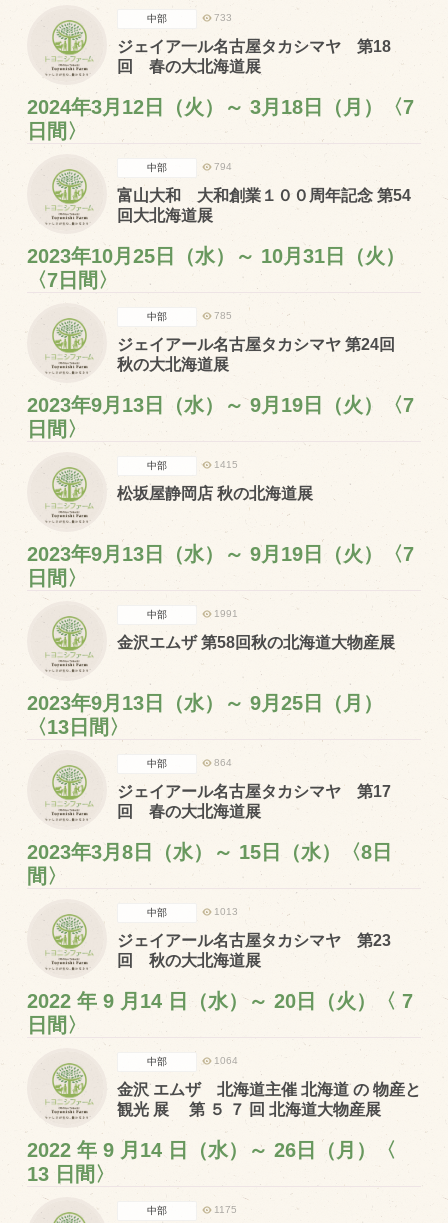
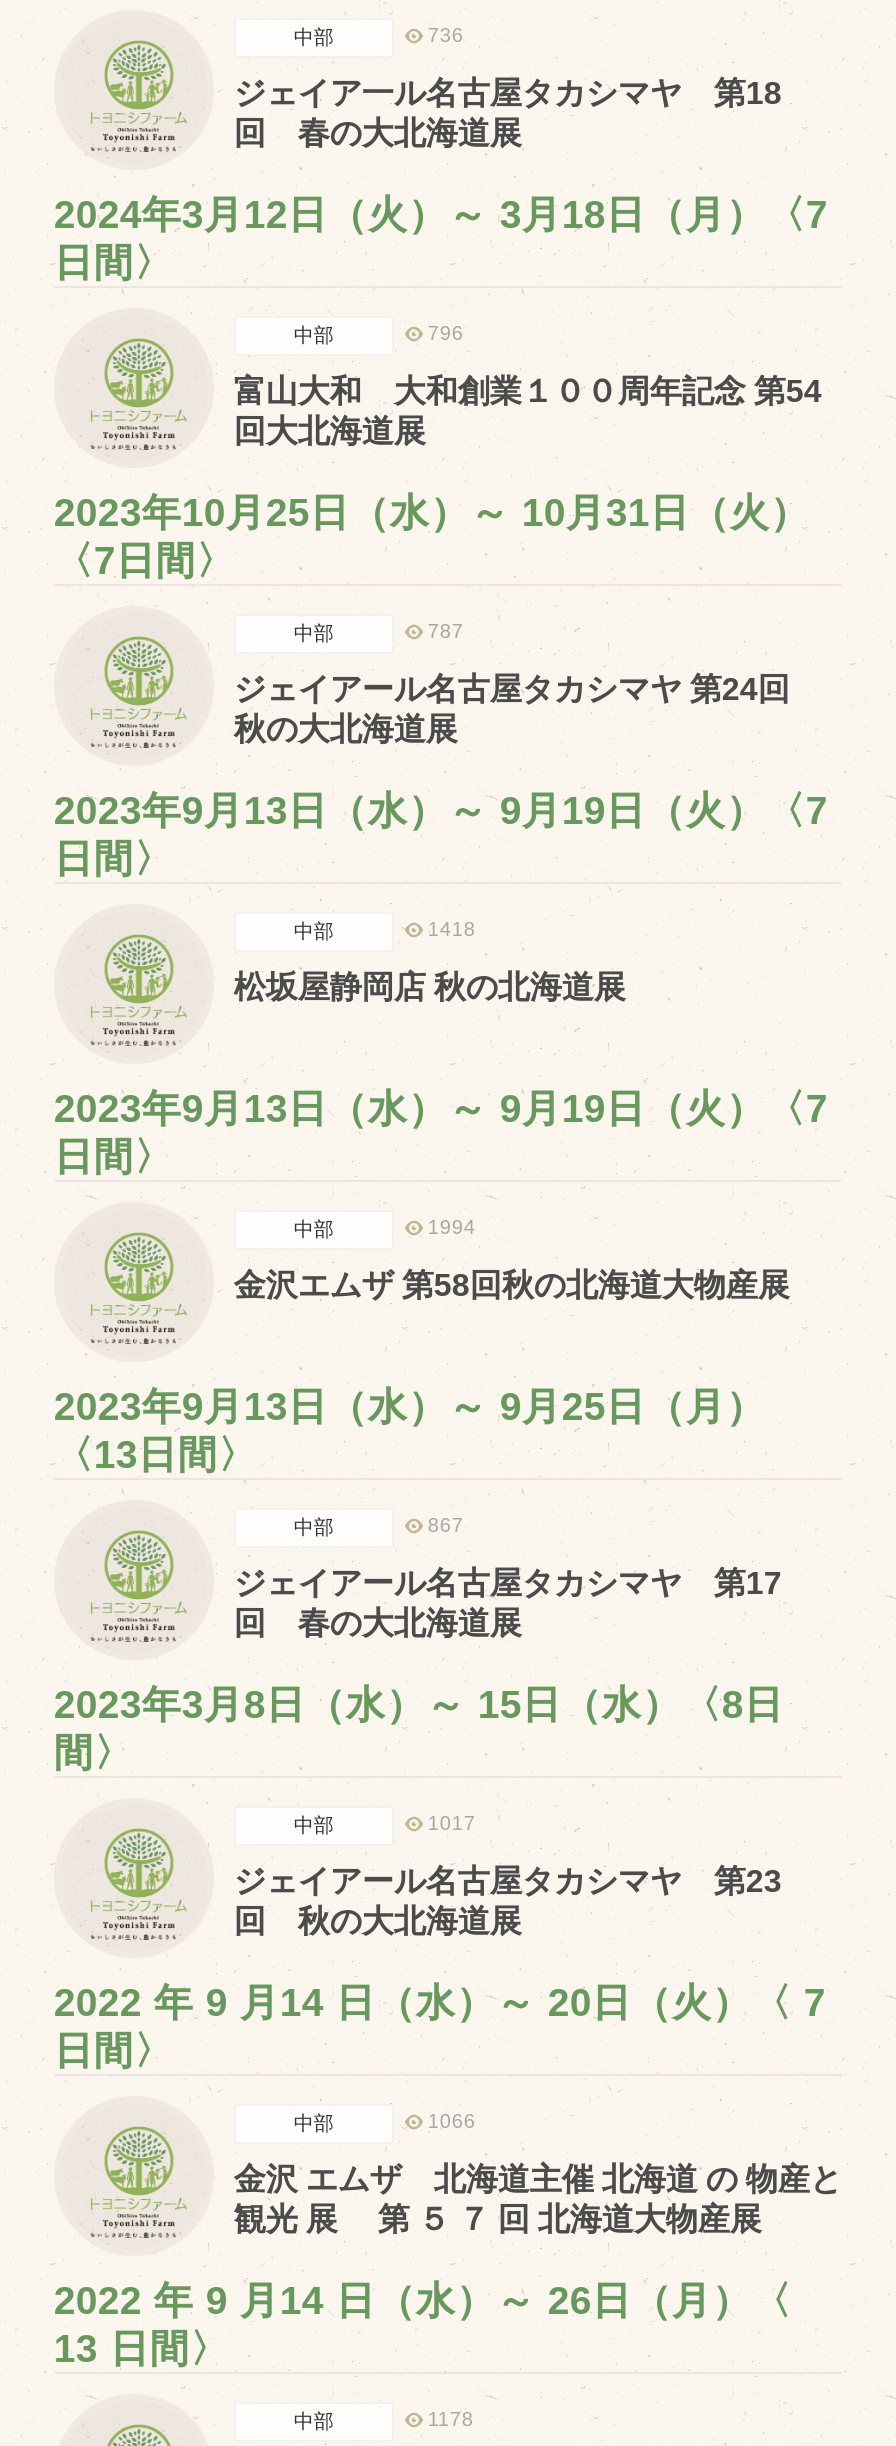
[214,12,232,23] 733 -> [428,24,464,46] 736
[214,161,232,172] 794 -> [428,322,464,344] 796
[214,310,232,321] 785 -> [428,620,464,642] 787
[214,459,238,470] 1415 -> [428,918,476,940] 1418
[214,608,238,619] 1991 -> [428,1216,476,1238] 1994
[214,757,232,768] 864 -> [428,1514,464,1536] 867
[214,906,238,917] 1013 -> [428,1812,476,1834] 1017
[214,1055,238,1066] 1064 -> [428,2110,476,2132] 1066
[214,1204,237,1215] 1175 -> [428,2408,474,2430] 1178

